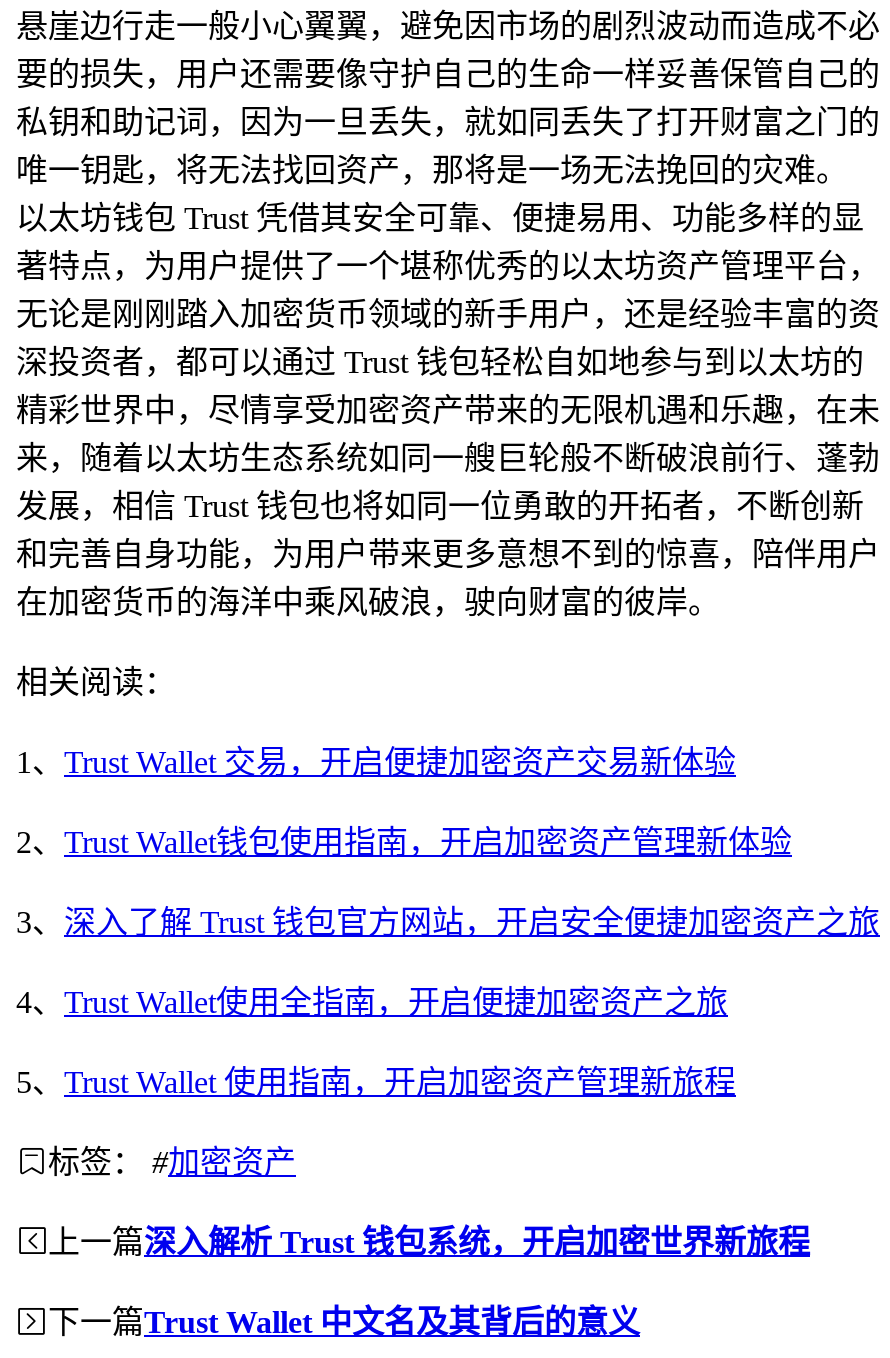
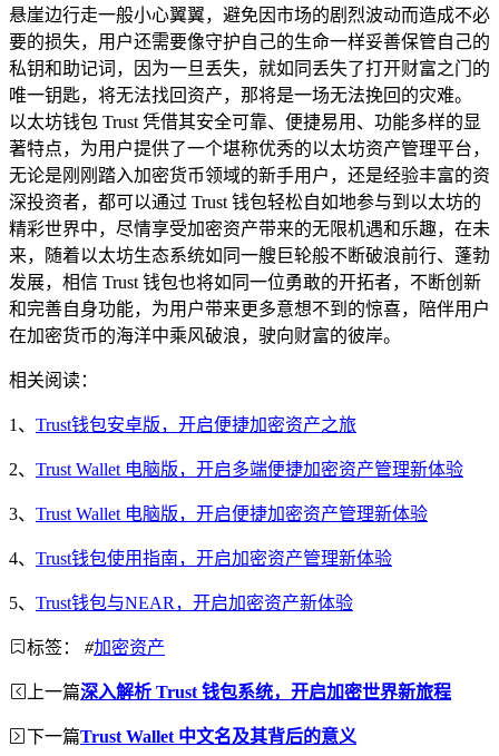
[16,745,736,779] 1、Trust Wallet 交易，开启便捷加密资产交易新体验 -> [9,415,356,434] 1、Trust钱包安卓版，开启便捷加密资产之旅
[16,825,792,859] 2、Trust Wallet钱包使用指南，开启加密资产管理新体验 -> [9,460,463,479] 2、Trust Wallet 电脑版，开启多端便捷加密资产管理新体验
[16,905,880,939] 3、深入了解 Trust 钱包官方网站，开启安全便捷加密资产之旅 -> [9,504,428,523] 3、Trust Wallet 电脑版，开启便捷加密资产管理新体验
[16,985,728,1019] 4、Trust Wallet使用全指南，开启便捷加密资产之旅 -> [9,549,392,568] 4、Trust钱包使用指南，开启加密资产管理新体验
[16,1065,736,1099] 5、Trust Wallet 使用指南，开启加密资产管理新旅程 -> [9,593,353,612] 5、Trust钱包与NEAR，开启加密资产新体验

